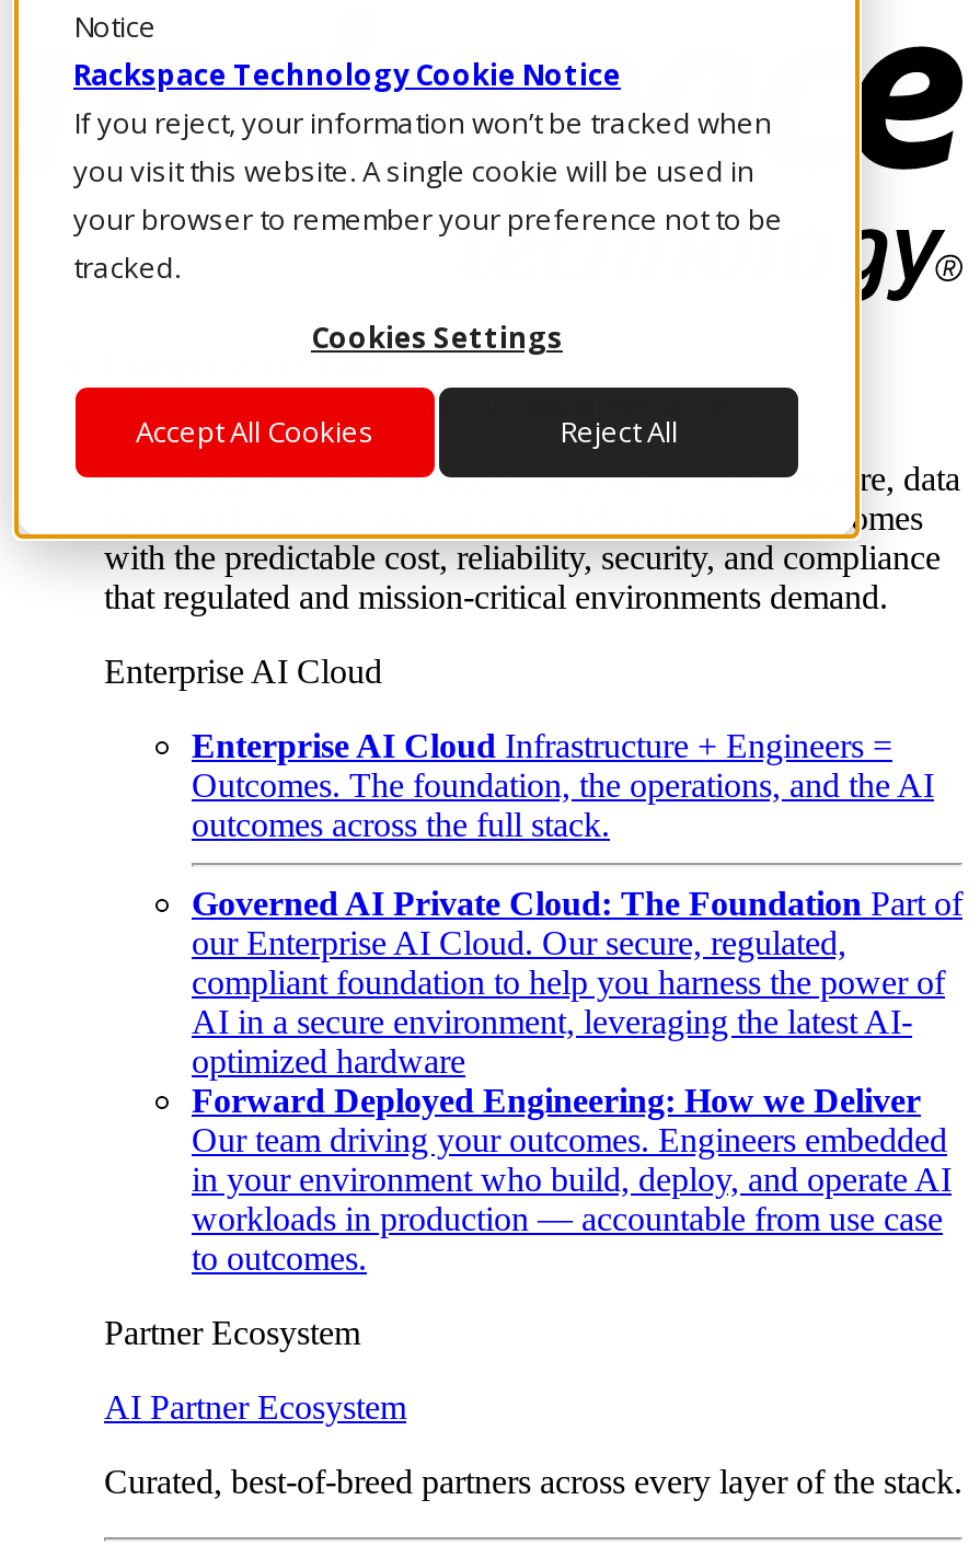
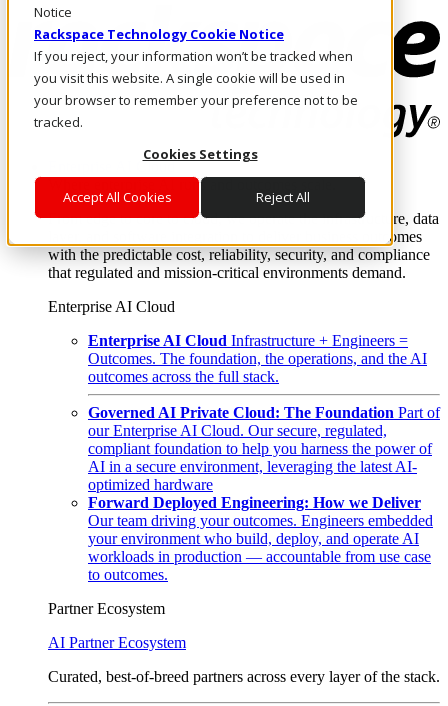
[192,1161,952,1198] in your environment who build, deploy, and operate AI -> [88,530,419,547] your environment who build, deploy, and operate AI

